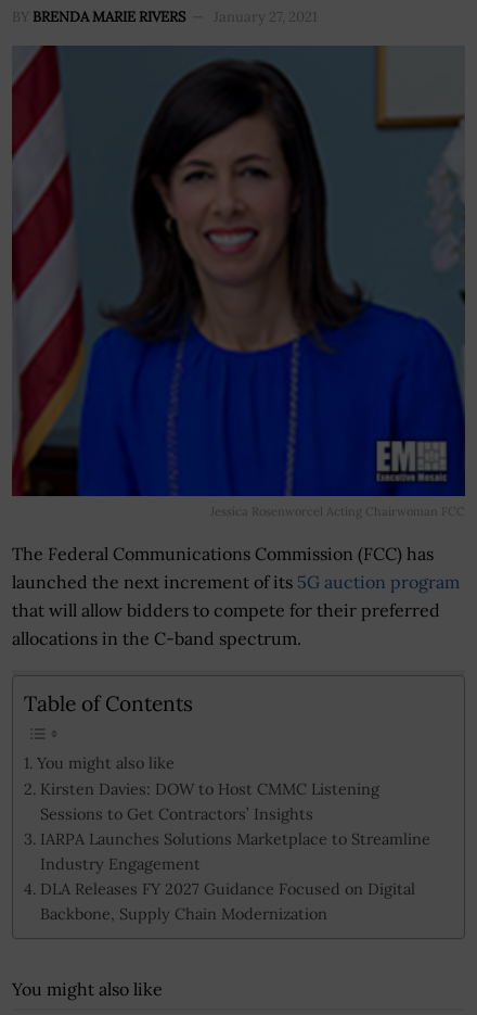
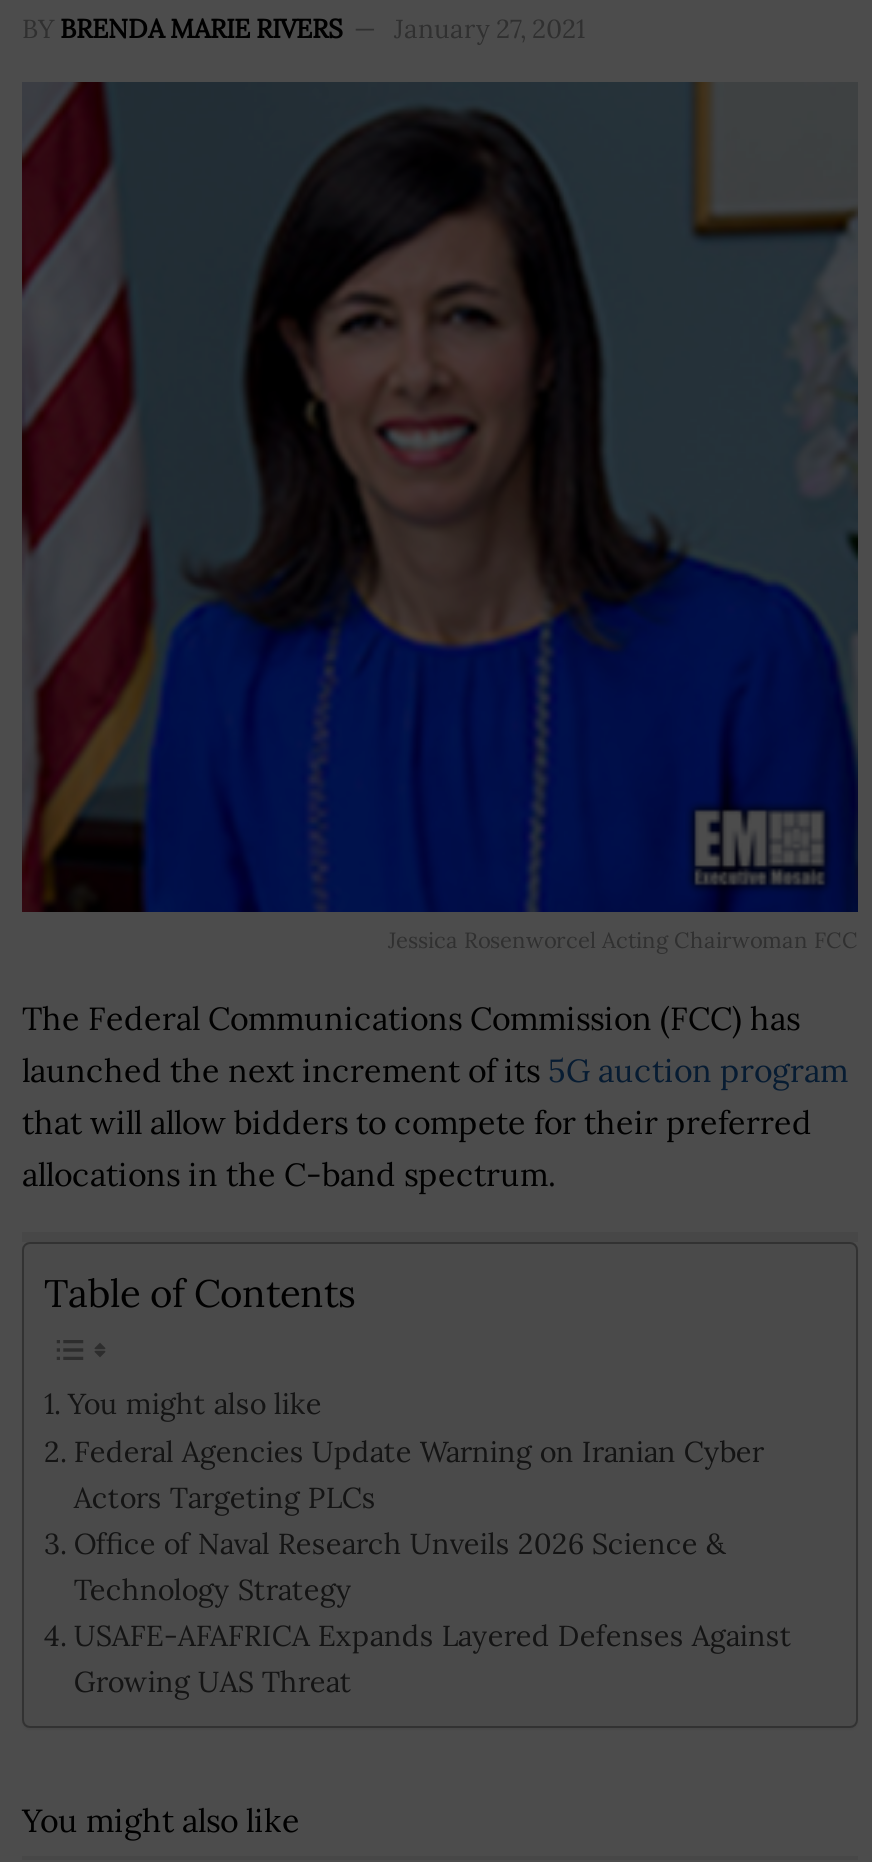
[40,779,430,924] Kirsten Davies: DOW to Host CMMC Listening | Sessions to Get Contractors’ Insights | IARPA Launches Solutions Marketplace to Streamline | Industry Engagement | DLA Releases FY 2027 Guidance Focused on Digital | Backbone, Supply Chain Modernization -> [74,1432,792,1700] Federal Agencies Update Warning on Iranian Cyber | Actors Targeting PLCs | Office of Naval Research Unveils 2026 Science & | Technology Strategy | USAFE-AFAFRICA Expands Layered Defenses Against | Growing UAS Threat

